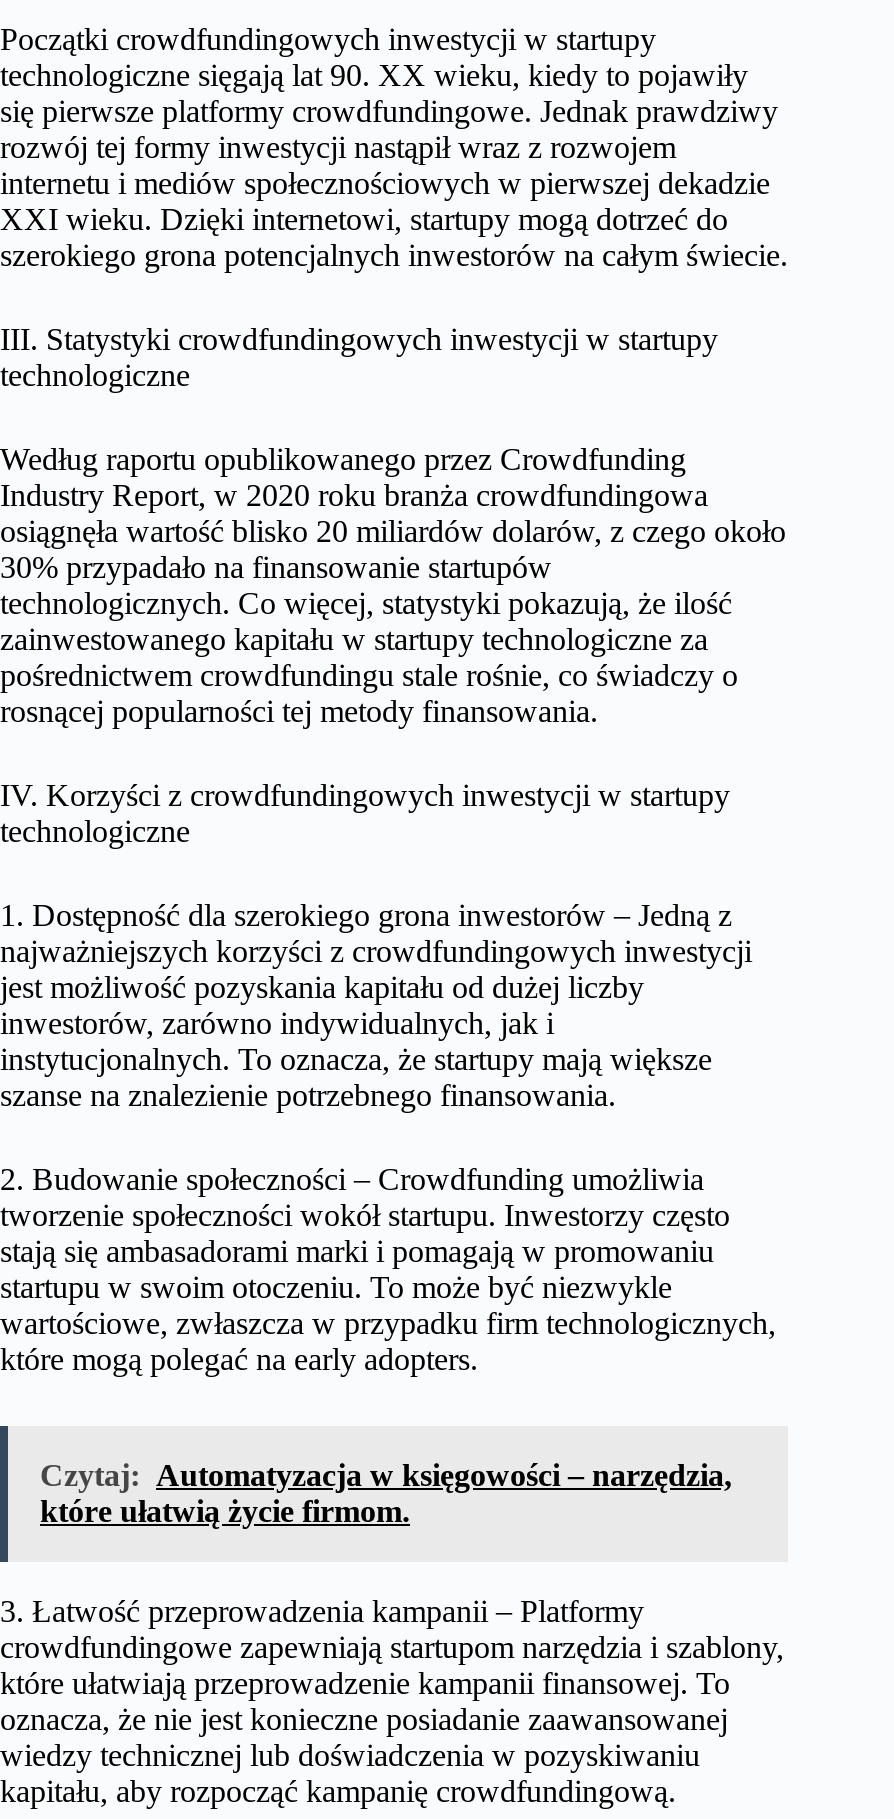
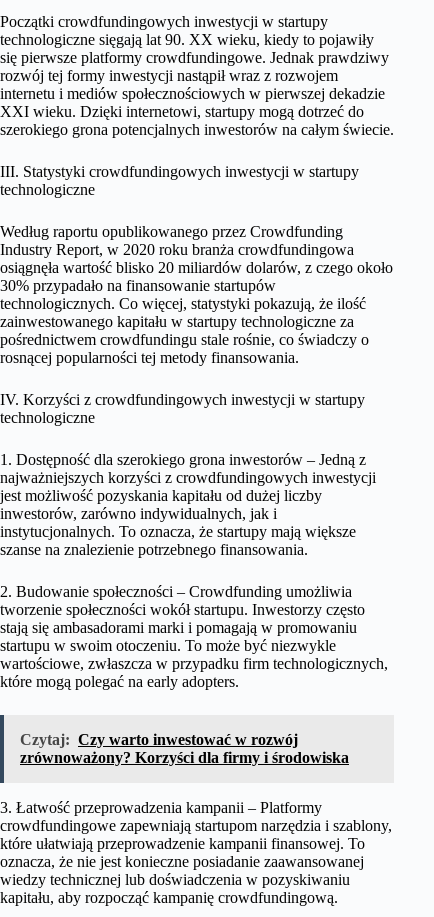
[40,1458,732,1528] Czytaj: Automatyzacja w księgowości – narzędzia, | które ułatwią życie firmom. -> [20,731,349,766] Czytaj: Czy warto inwestować w rozwój | zrównoważony? Korzyści dla firmy i środowiska

